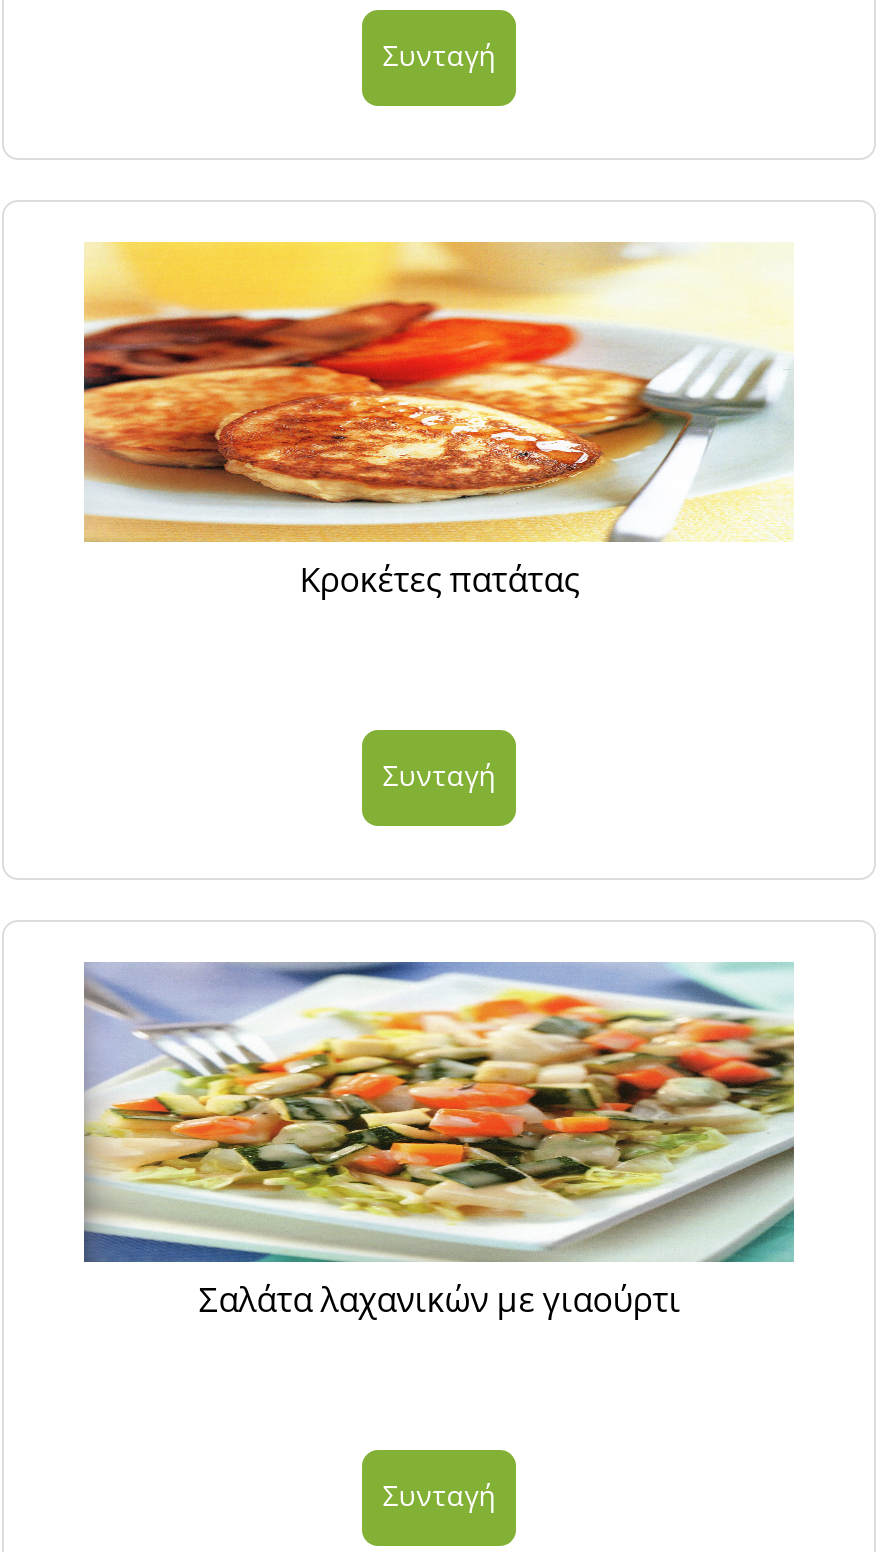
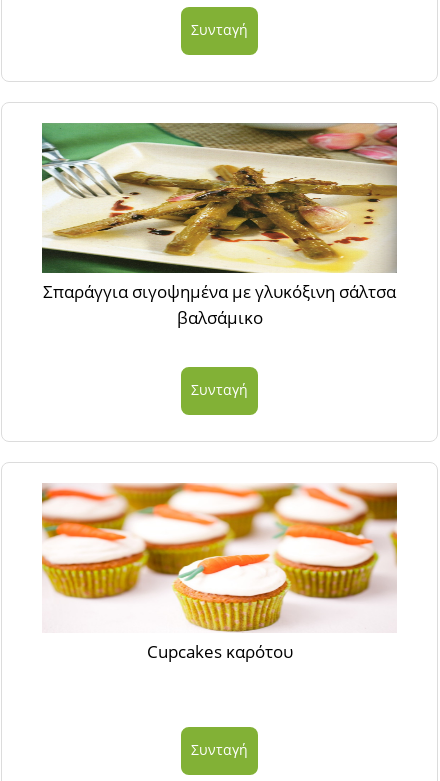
[82,240,794,602] [image] | Κροκέτες πατάτας -> [41,122,398,329] [image] | Σπαράγγια σιγοψημένα με γλυκόξινη σάλτσα | βαλσάμικο
[82,960,796,1322] [image] | Σαλάτα λαχανικών με γιαούρτι -> [41,482,398,663] [image] | Cupcakes καρότου

